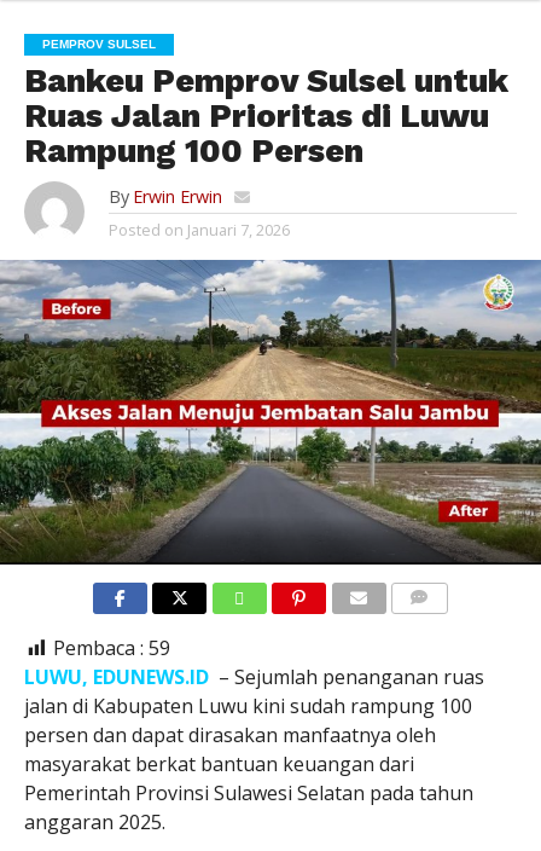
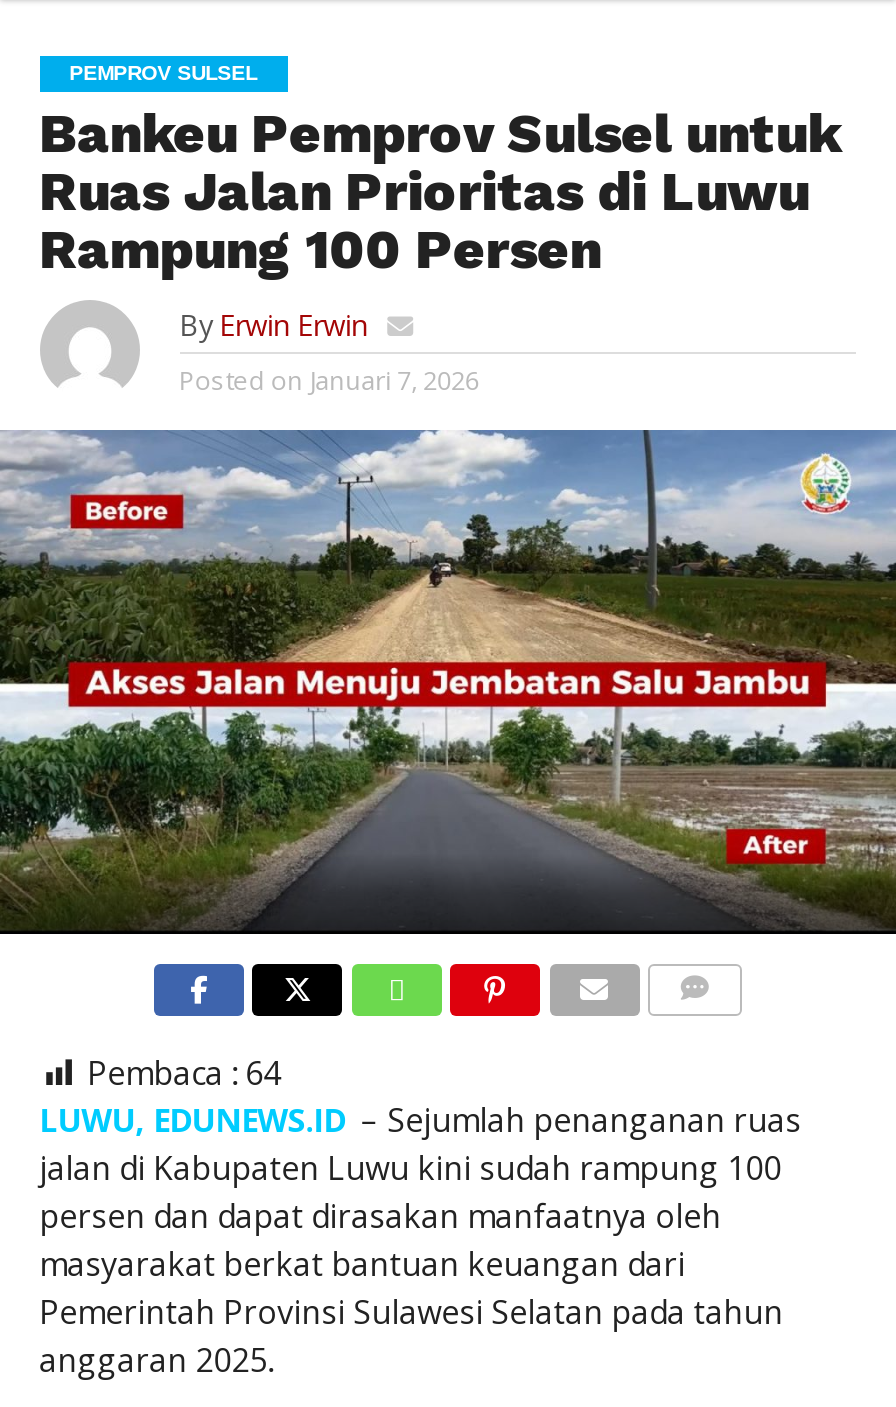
[53,635,170,662] Pembaca : 59 -> [87,1051,281,1095] Pembaca : 64

